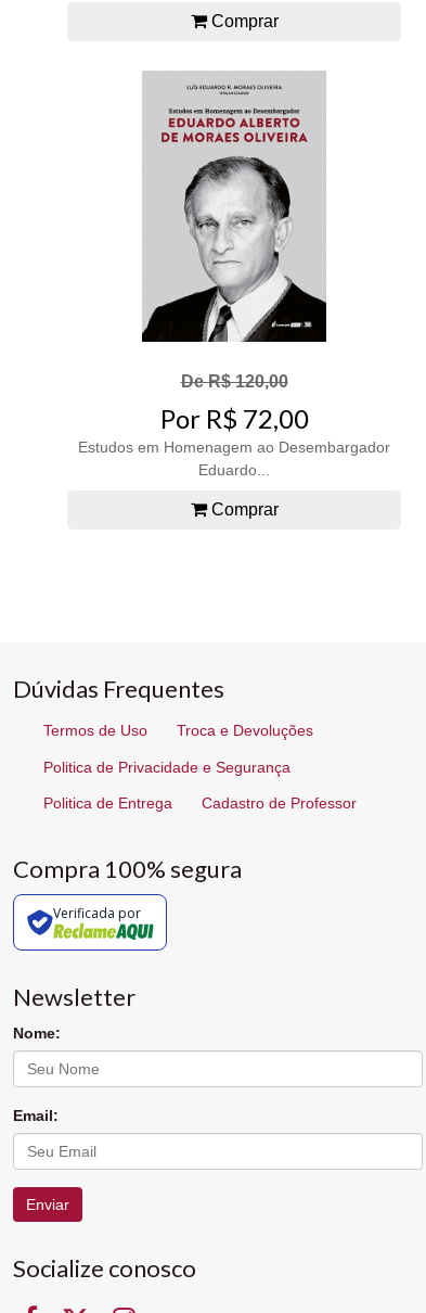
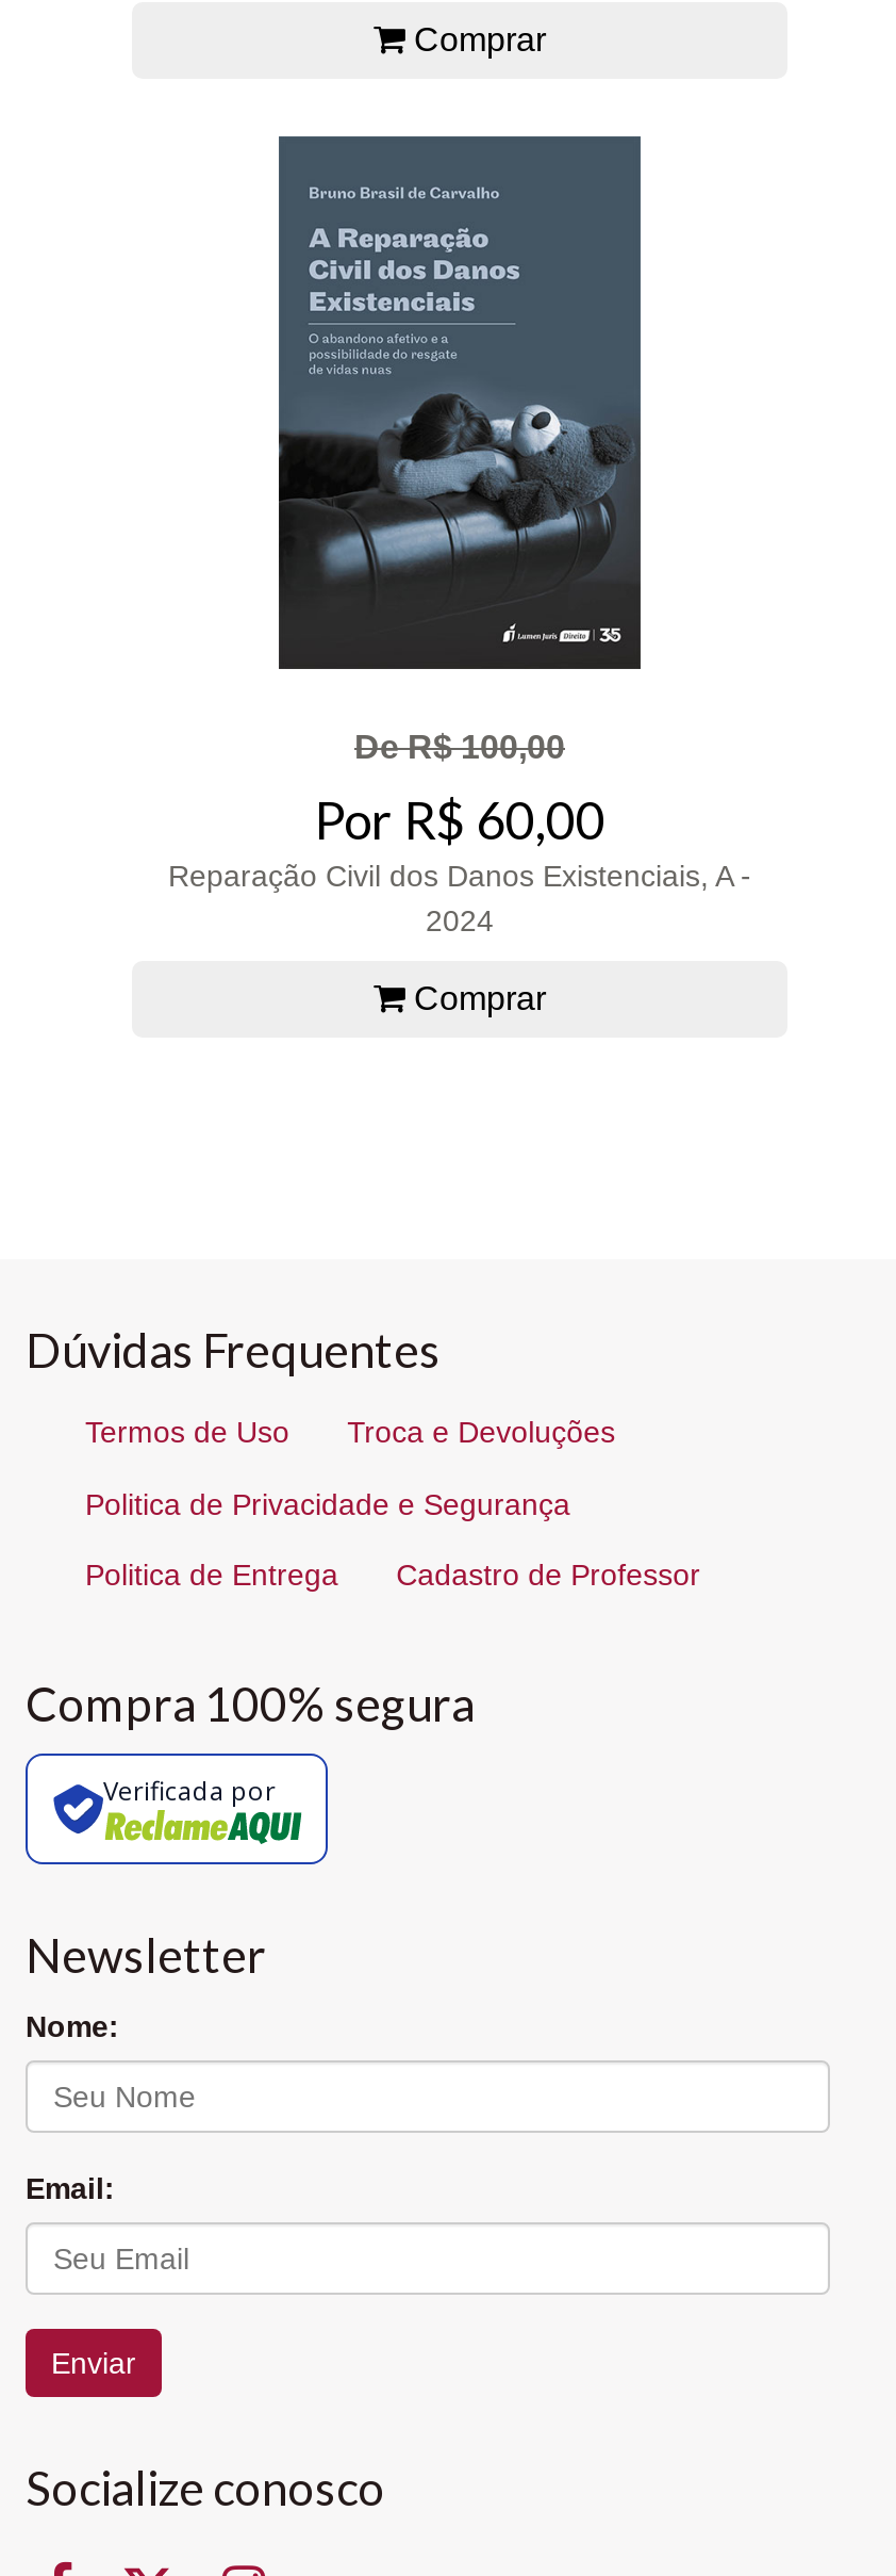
[78,72,390,478] [image] | De R$ 120,00 | Por R$ 72,00 | Estudos em Homenagem ao Desembargador | Eduardo... -> [168,136,751,937] [image] | De R$ 100,00 | Por R$ 60,00 | Reparação Civil dos Danos Existenciais, A - | 2024

